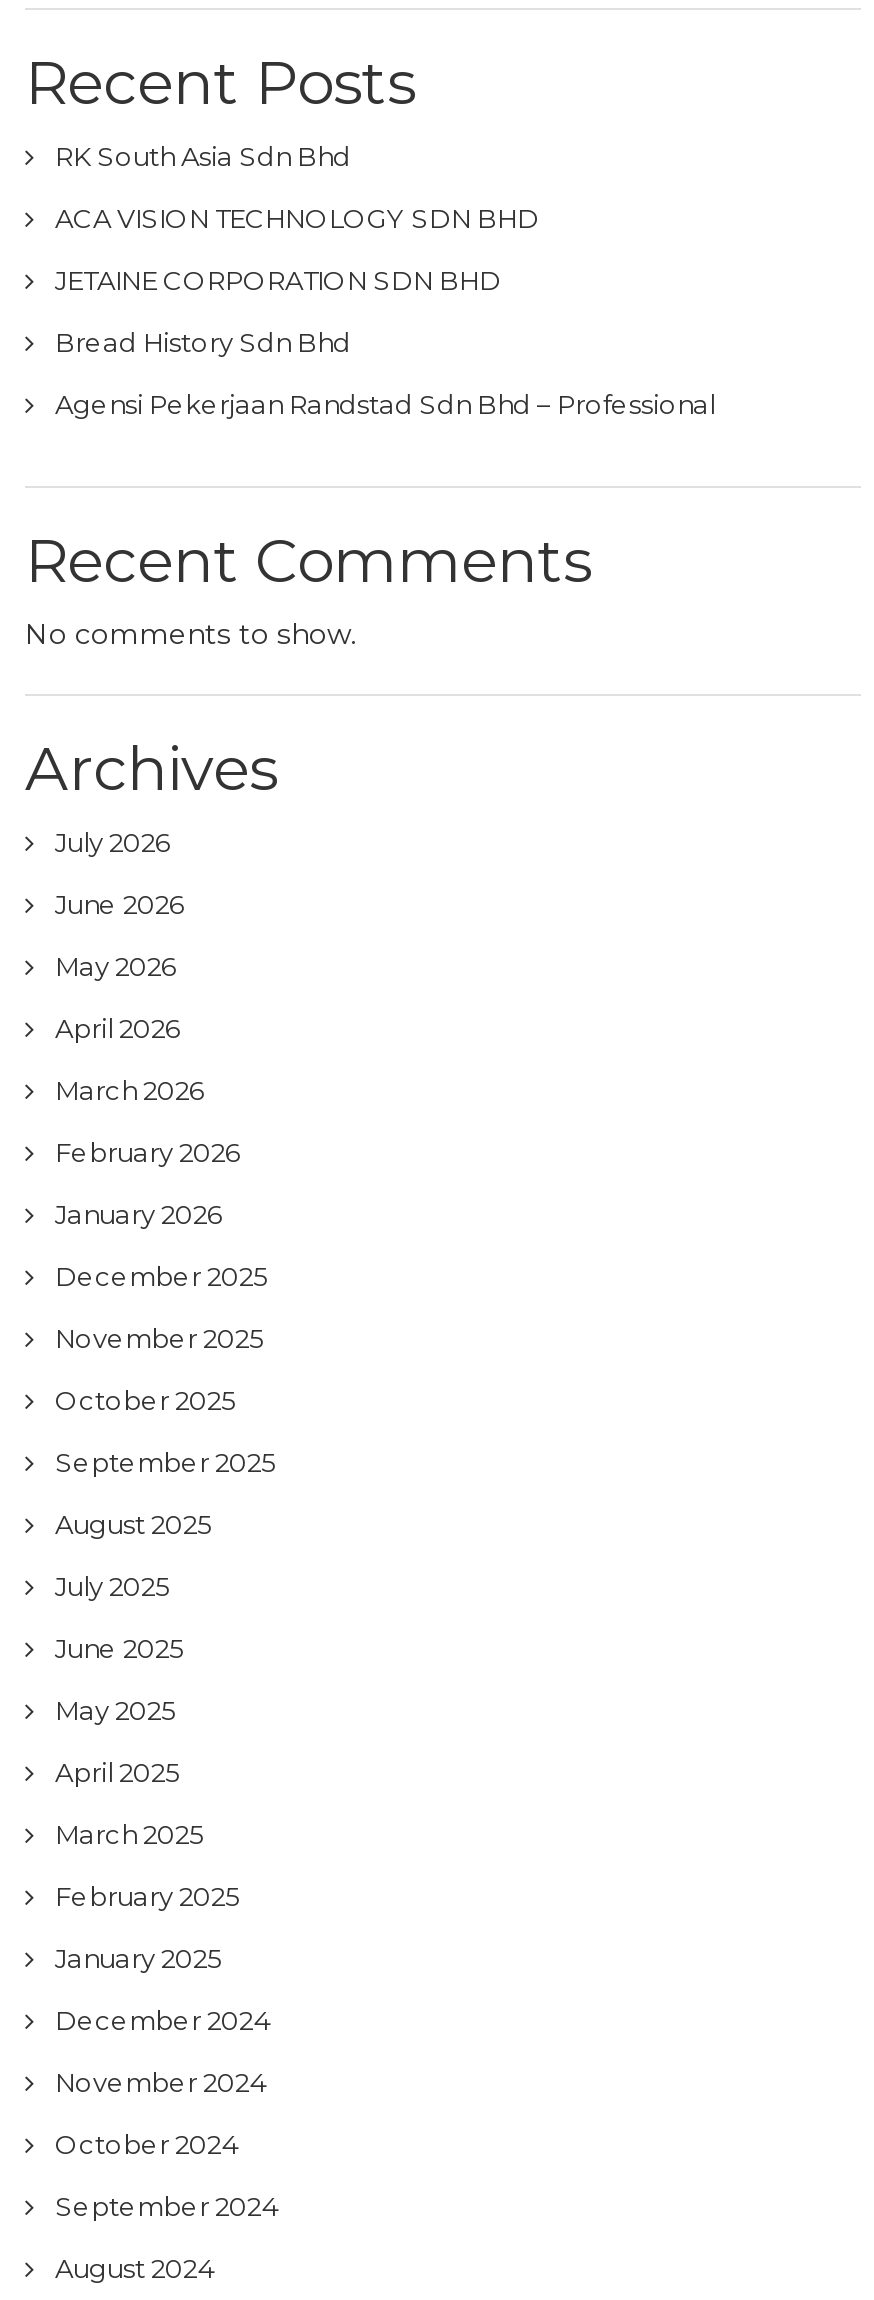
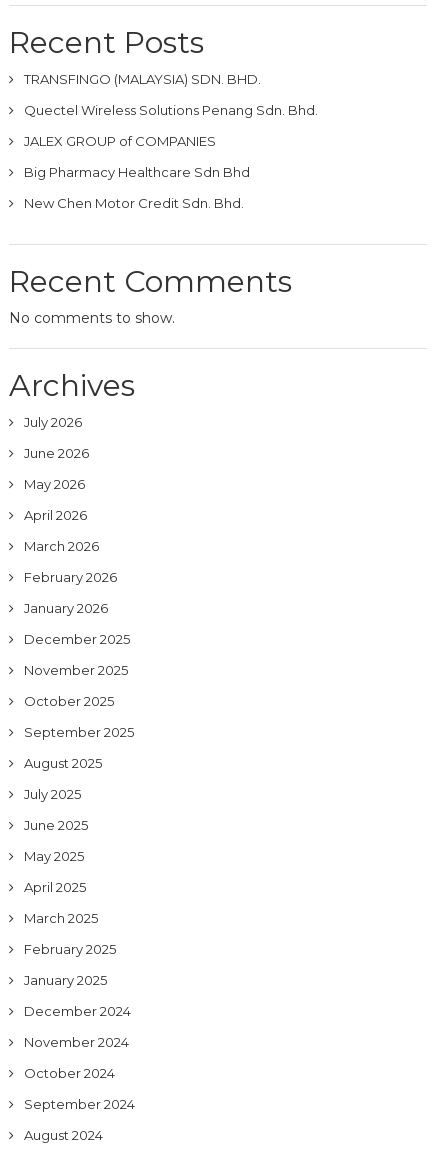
[55,140,357,172] RK South Asia Sdn Bhd -> [24,71,264,87] TRANSFINGO (MALAYSIA) SDN. BHD.
[55,202,545,234] ACA VISION TECHNOLOGY SDN BHD -> [24,102,321,118] Quectel Wireless Solutions Penang Sdn. Bhd.
[55,264,507,296] JETAINE CORPORATION SDN BHD -> [24,133,219,149] JALEX GROUP of COMPANIES
[55,326,357,358] Bread History Sdn Bhd -> [24,164,253,180] Big Pharmacy Healthcare Sdn Bhd
[55,388,721,420] Agensi Pekerjaan Randstad Sdn Bhd – Professional -> [24,195,247,211] New Chen Motor Credit Sdn. Bhd.

